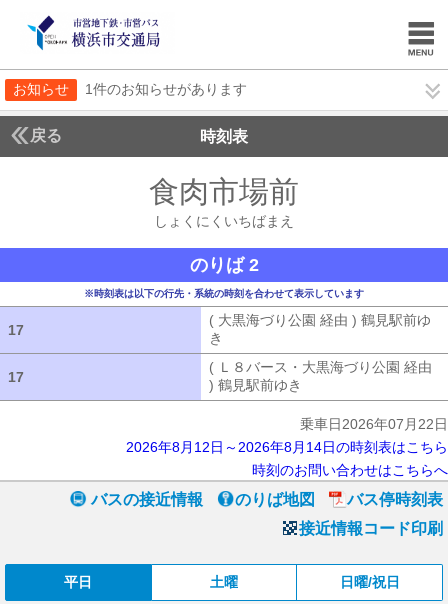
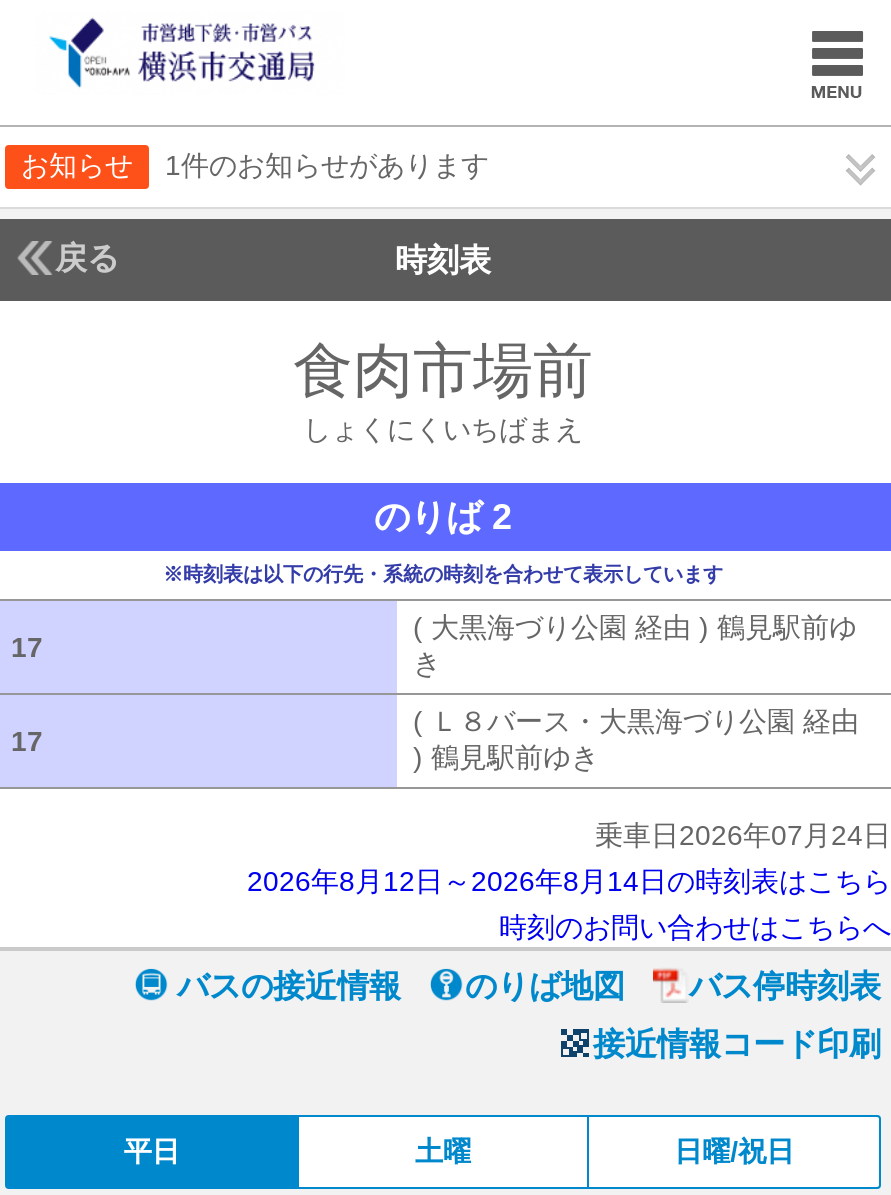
[300,416,448,432] 乗車日2026年07月22日 -> [595,819,891,851] 乗車日2026年07月24日

